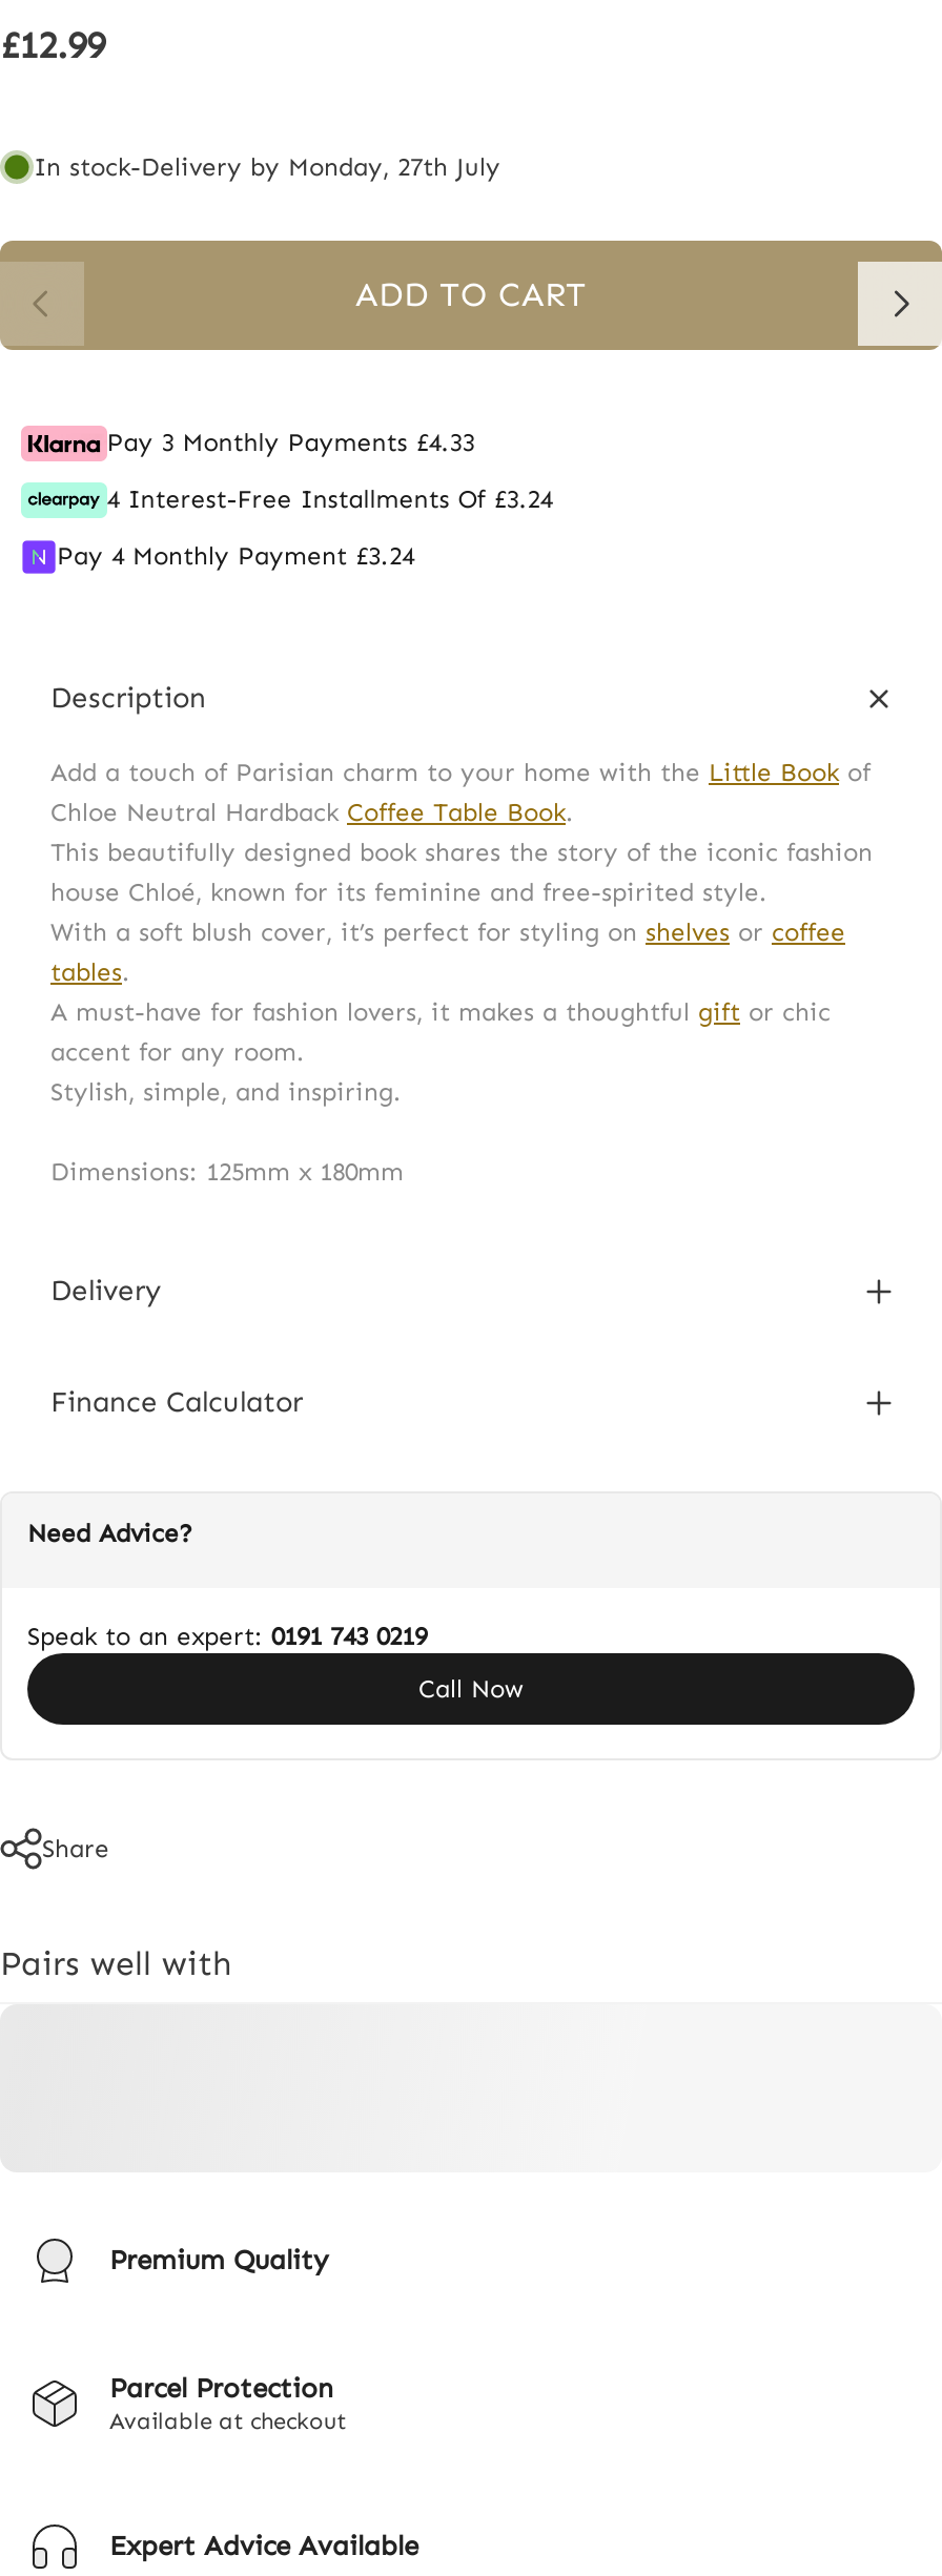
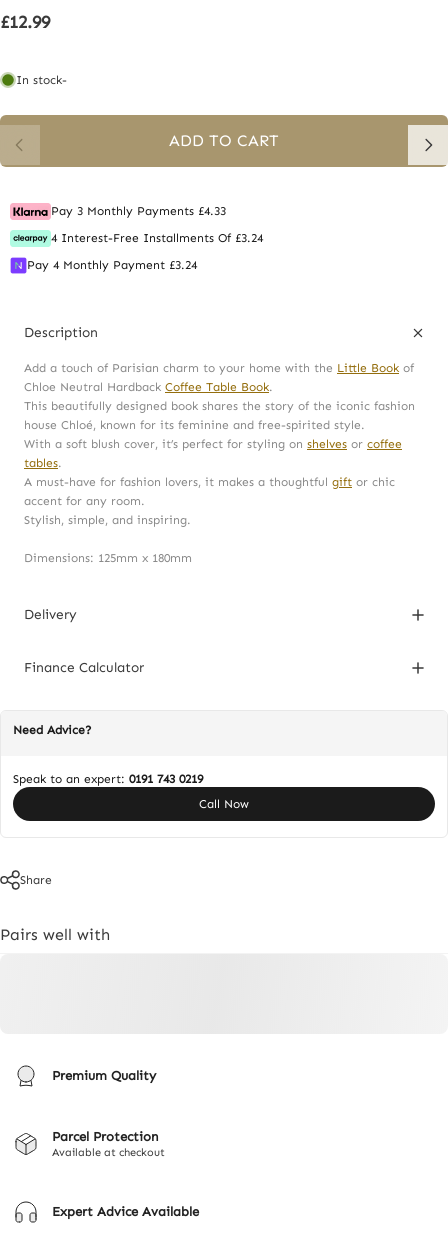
[34,152,500,182] In stock-Delivery by Monday, 27th July -> [16,73,67,87] In stock-

